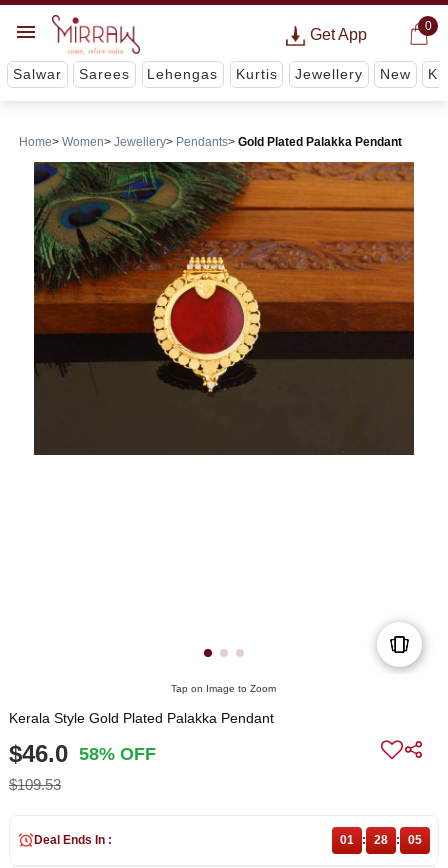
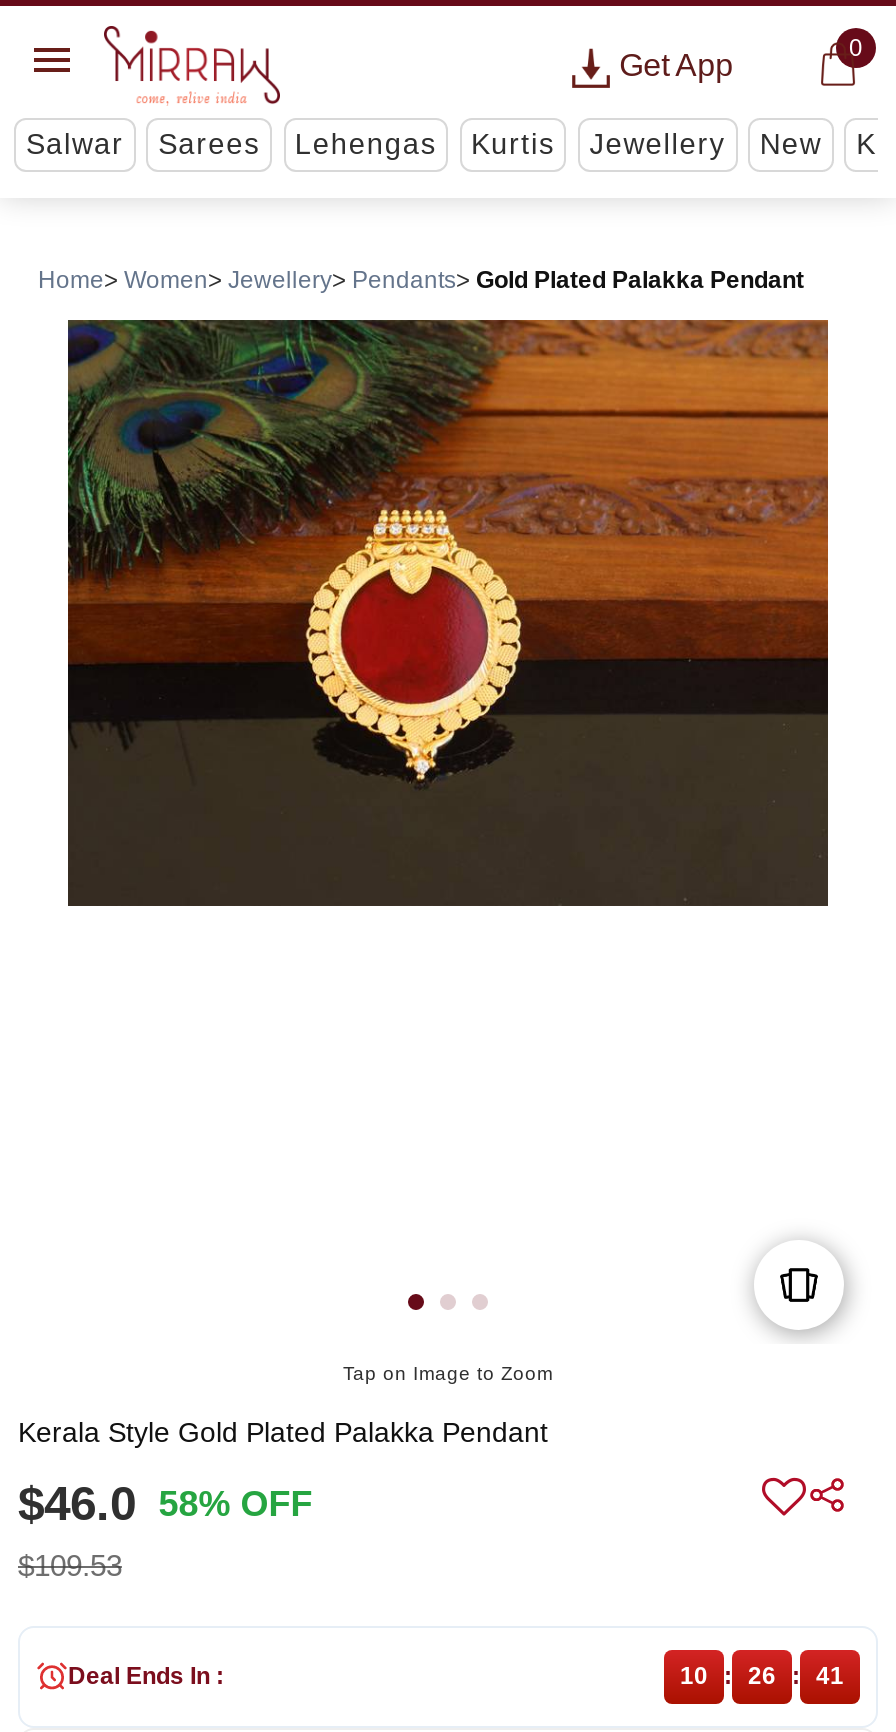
[340,833,422,847] 01 : 28 : 05 -> [680,1662,844,1690] 10 : 26 : 41

